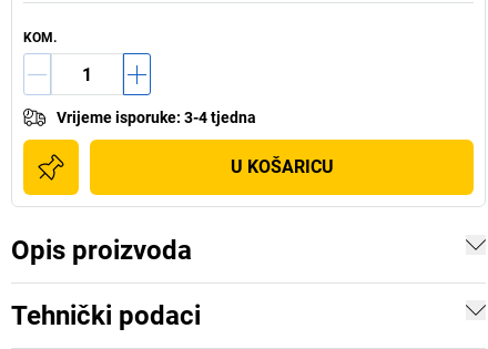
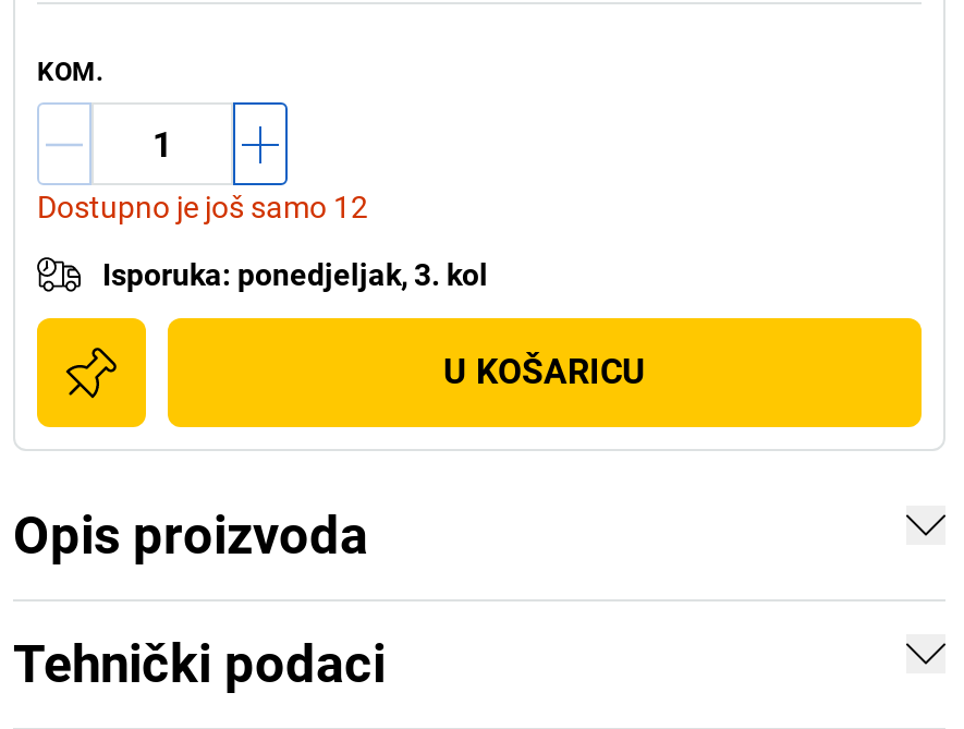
[57,109,256,126] Vrijeme isporuke: 3-4 tjedna -> [37,190,488,292] Dostupno je još samo 12 | Isporuka: ponedjeljak, 3. kol

